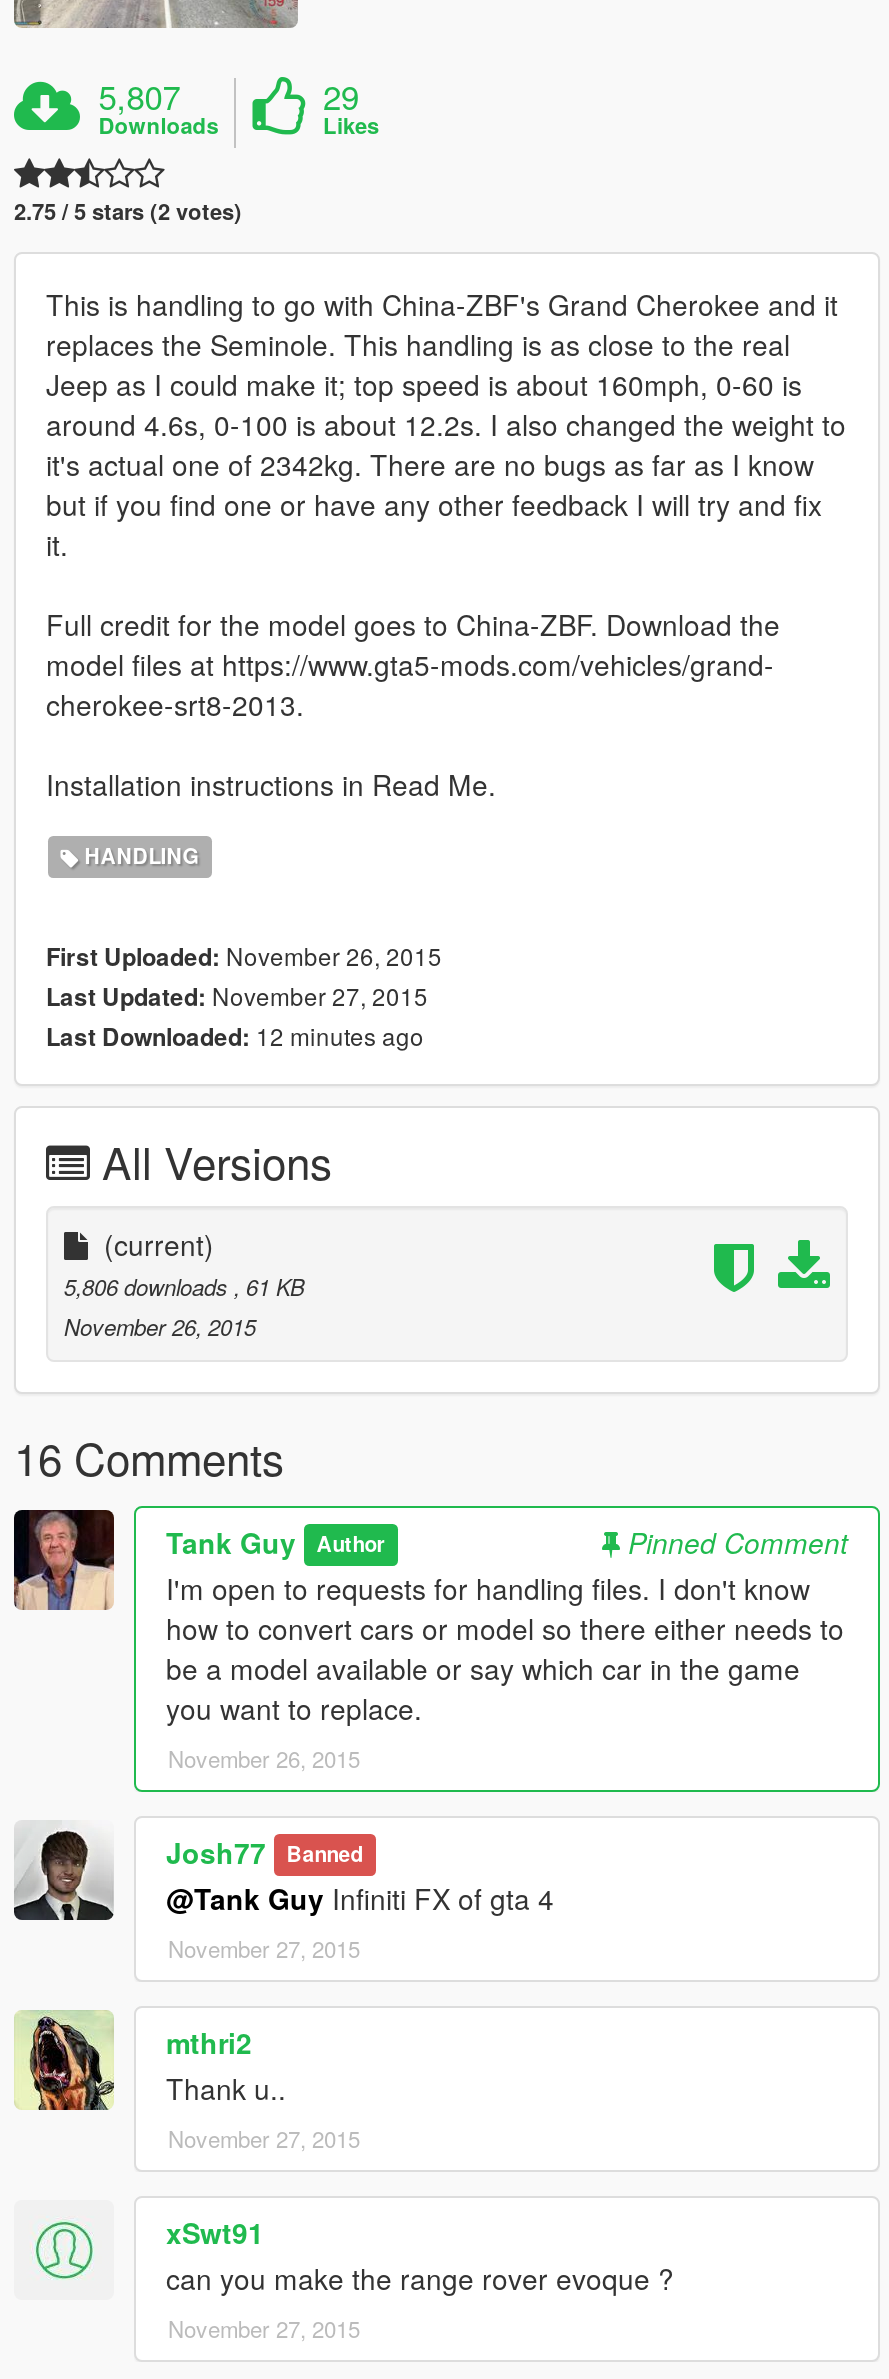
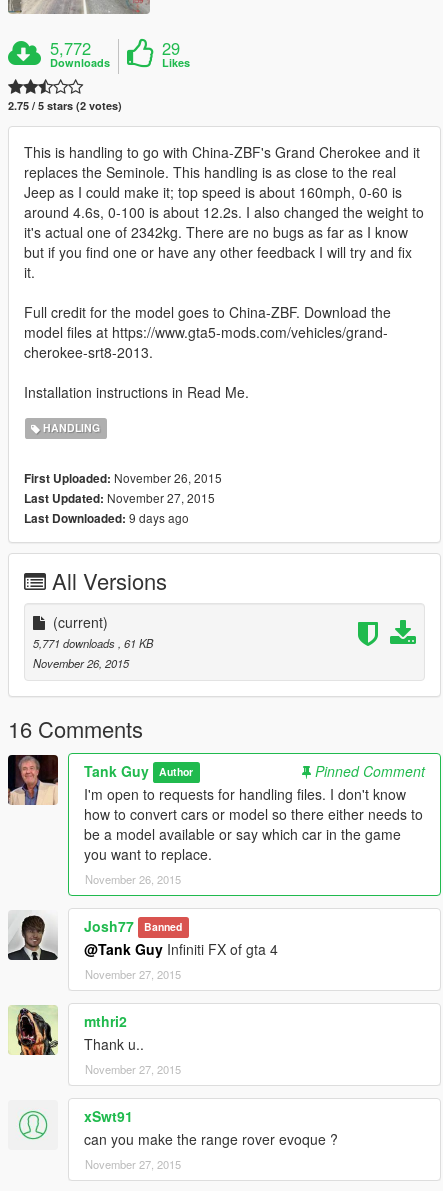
[98,71,180,119] 5,807 -> [50,35,91,59] 5,772
[46,1017,424,1053] Last Downloaded: 12 minutes ago -> [24,508,189,526] Last Downloaded: 9 days ago
[64,1269,304,1301] 5,806 downloads, 61 KB -> [33,634,153,650] 5,771 downloads, 61 KB

